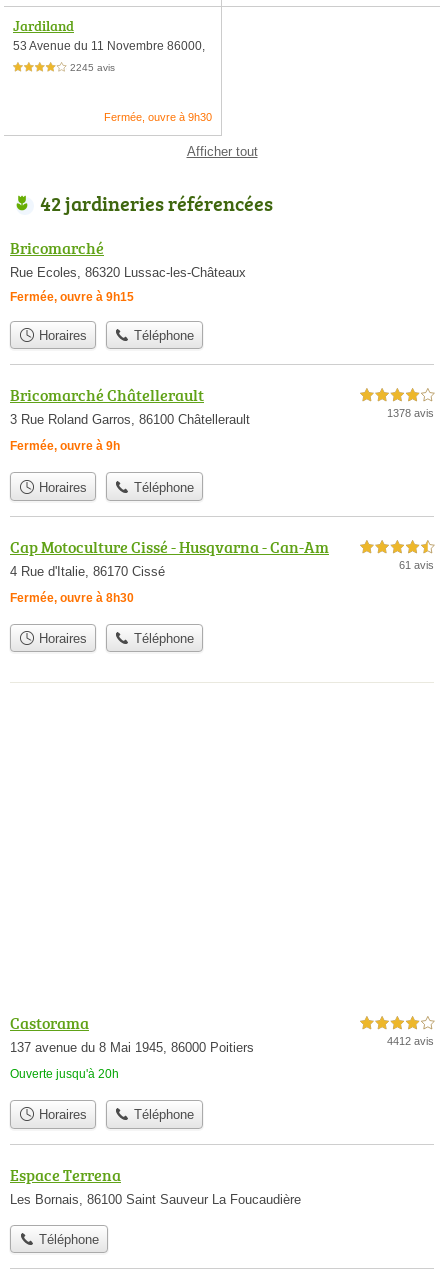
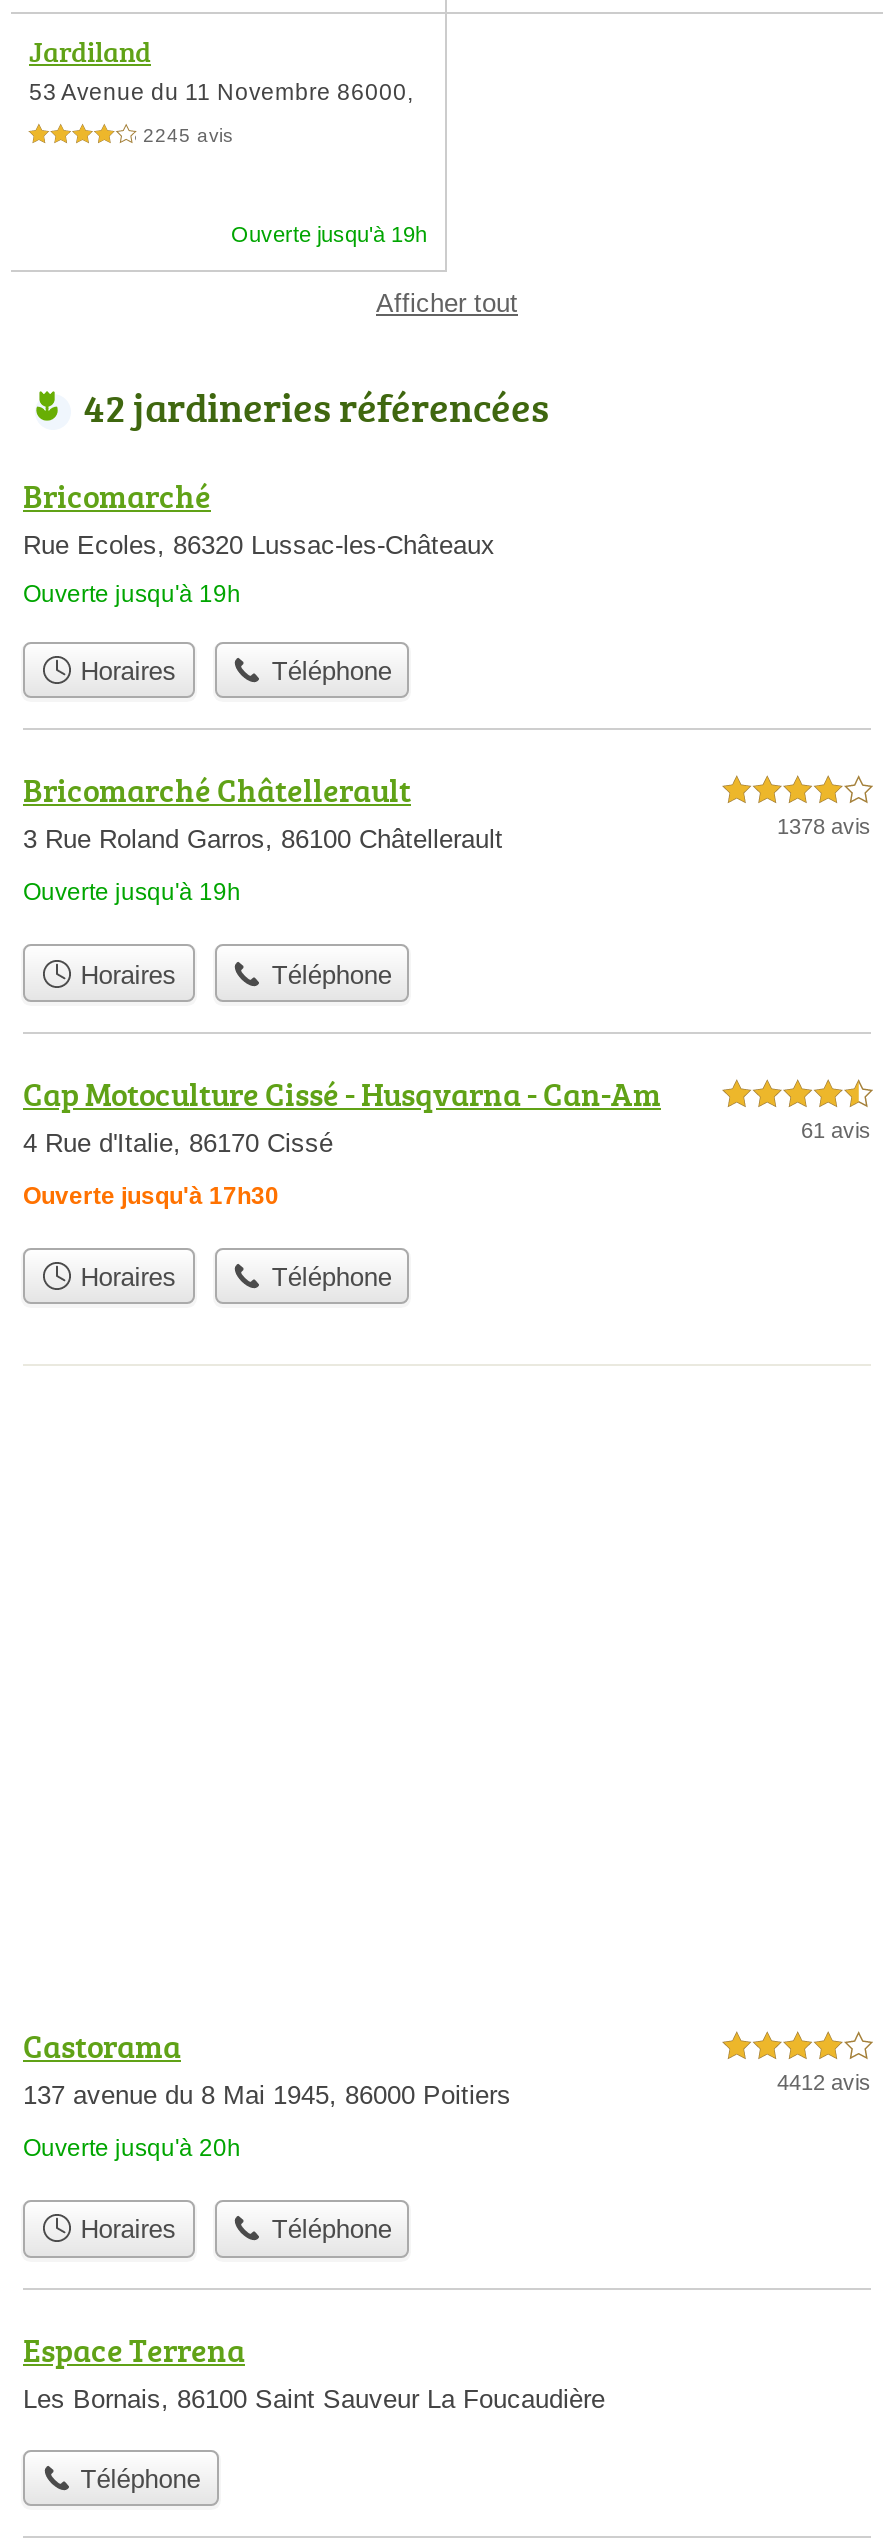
[104,111,212,123] Fermée, ouvre à 9h30 -> [231,222,427,246] Ouverte jusqu'à 19h
[10,290,134,304] Fermée, ouvre à 9h15 -> [23,580,241,608] Ouverte jusqu'à 19h
[10,439,120,453] Fermée, ouvre à 9h -> [23,879,241,907] Ouverte jusqu'à 19h
[10,591,134,605] Fermée, ouvre à 8h30 -> [23,1182,279,1210] Ouverte jusqu'à 17h30

